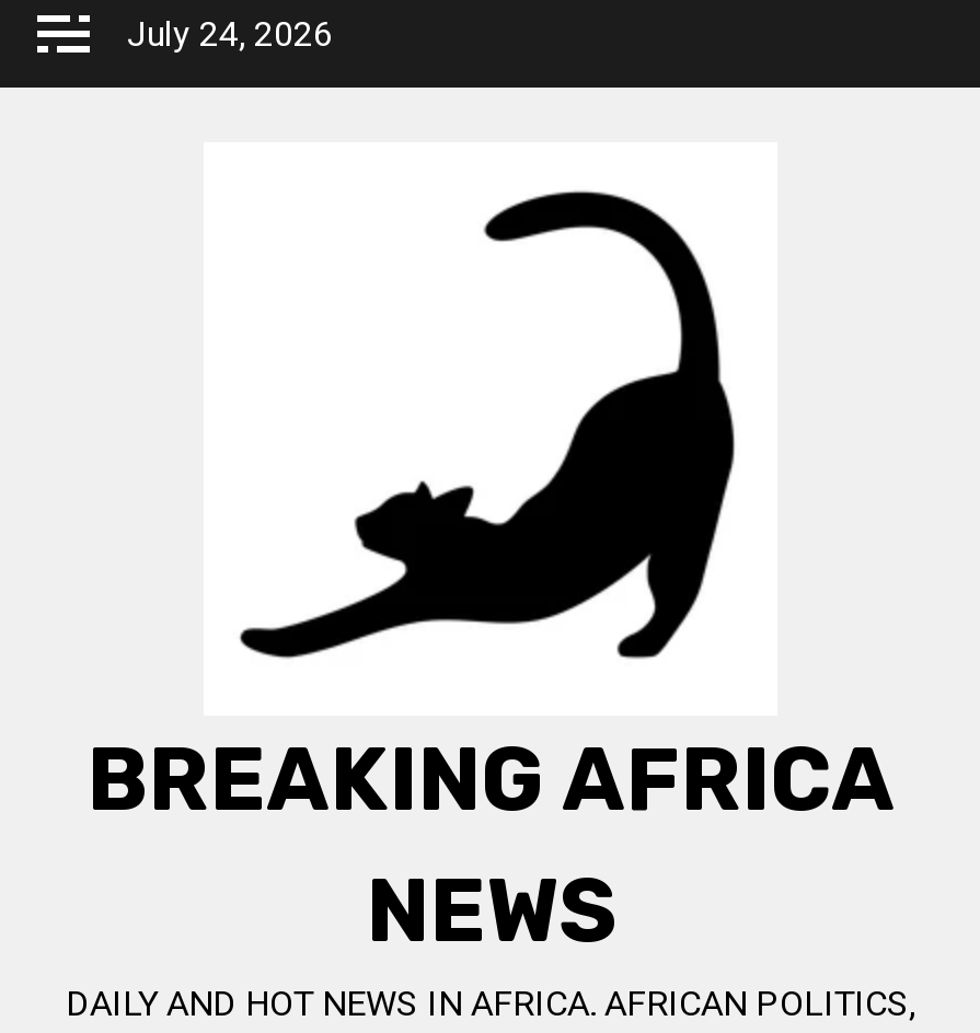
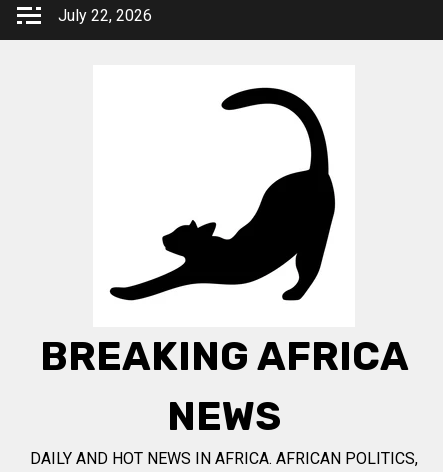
[127,13,333,55] July 24, 2026 -> [58,6,152,25] July 22, 2026

